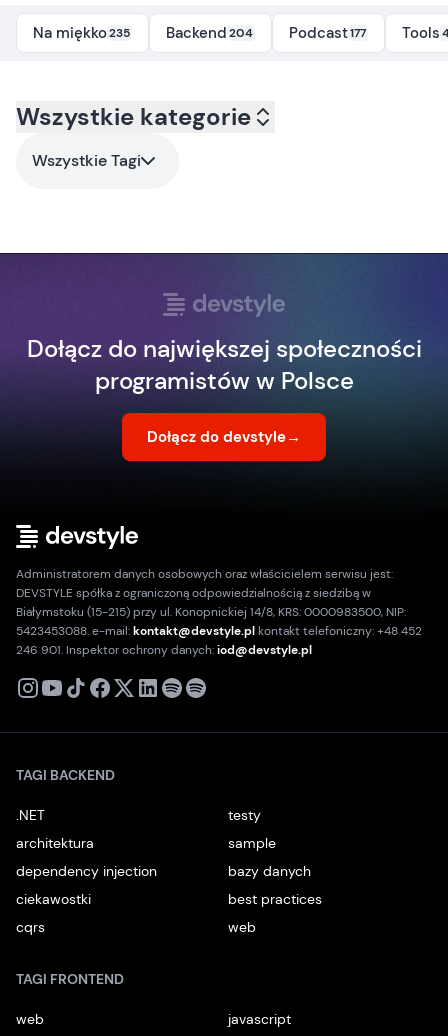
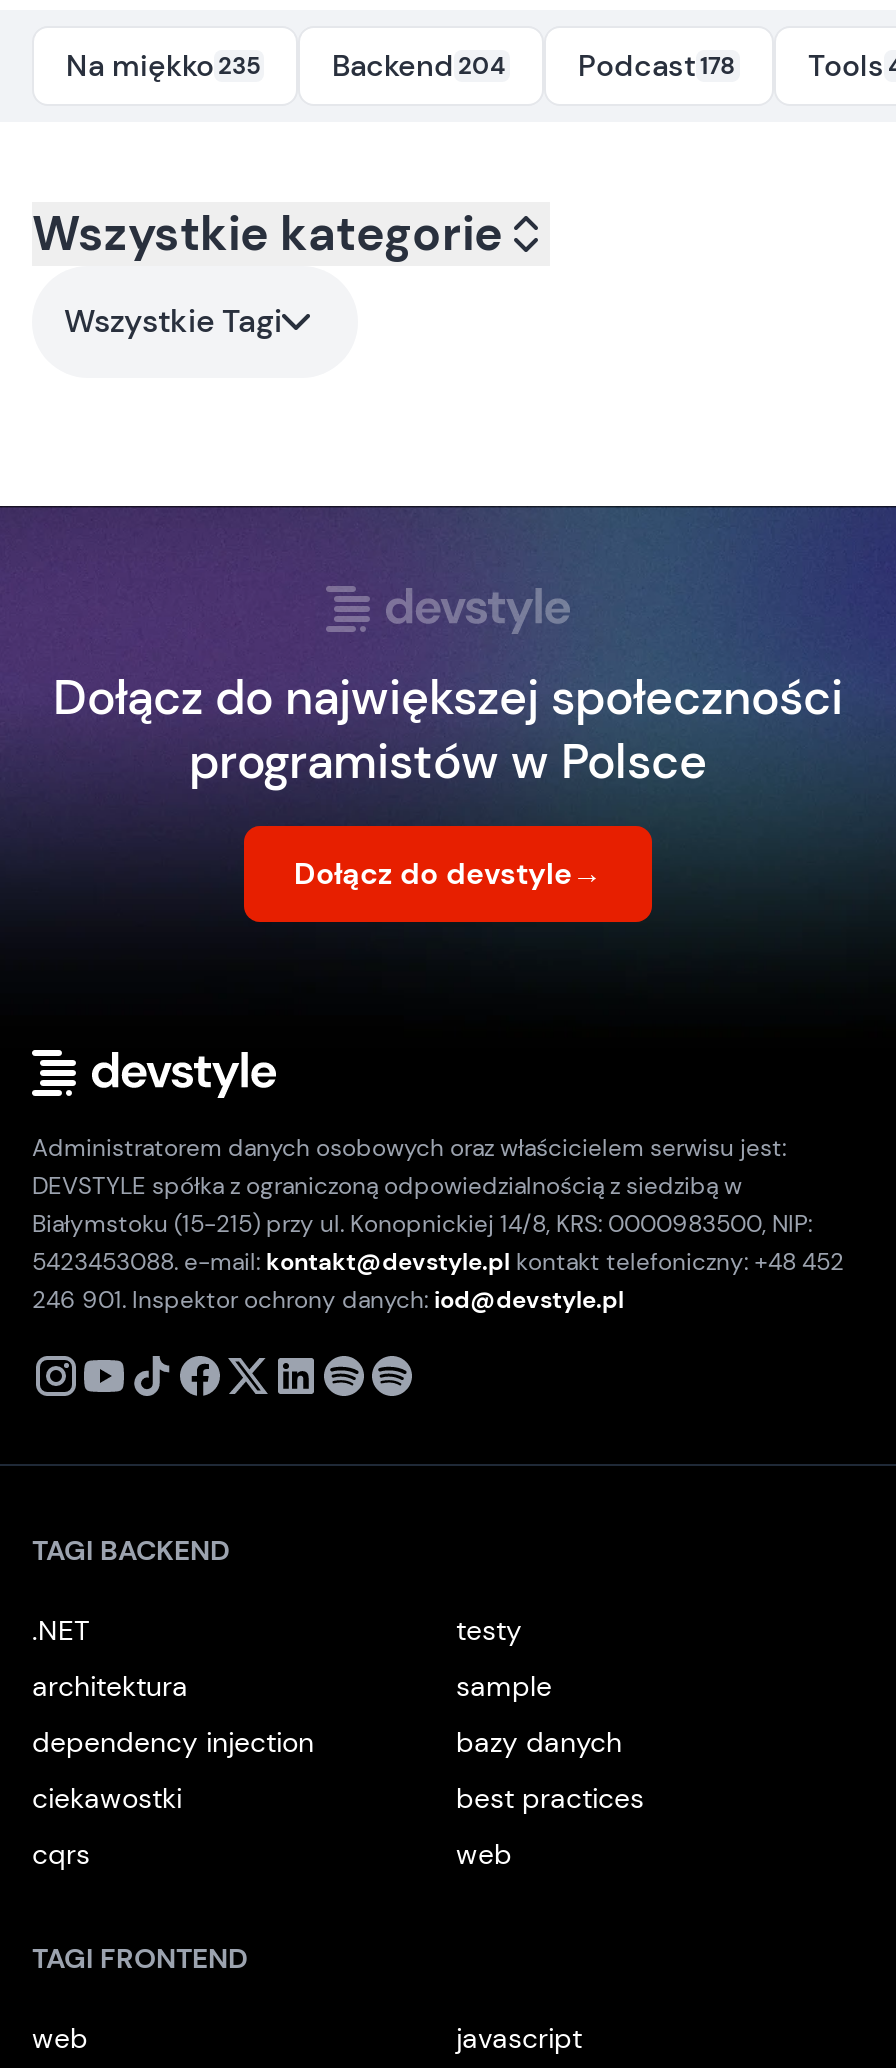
[289,23,366,43] Podcast 177 -> [578,46,736,86] Podcast 178

